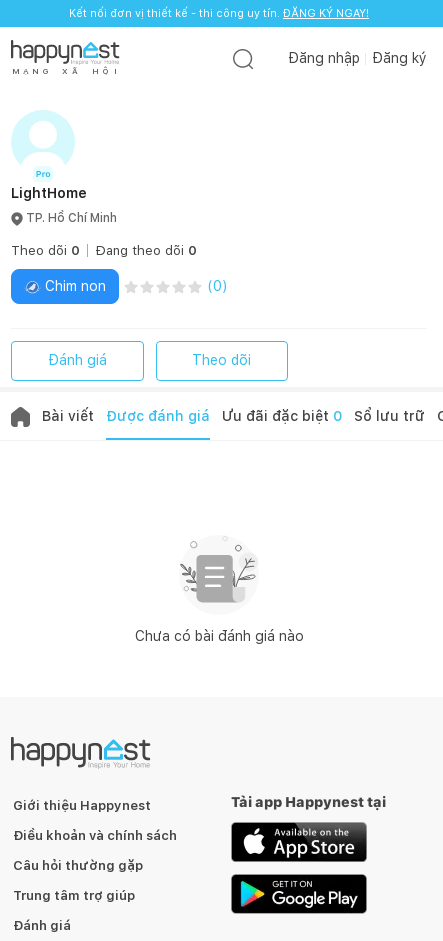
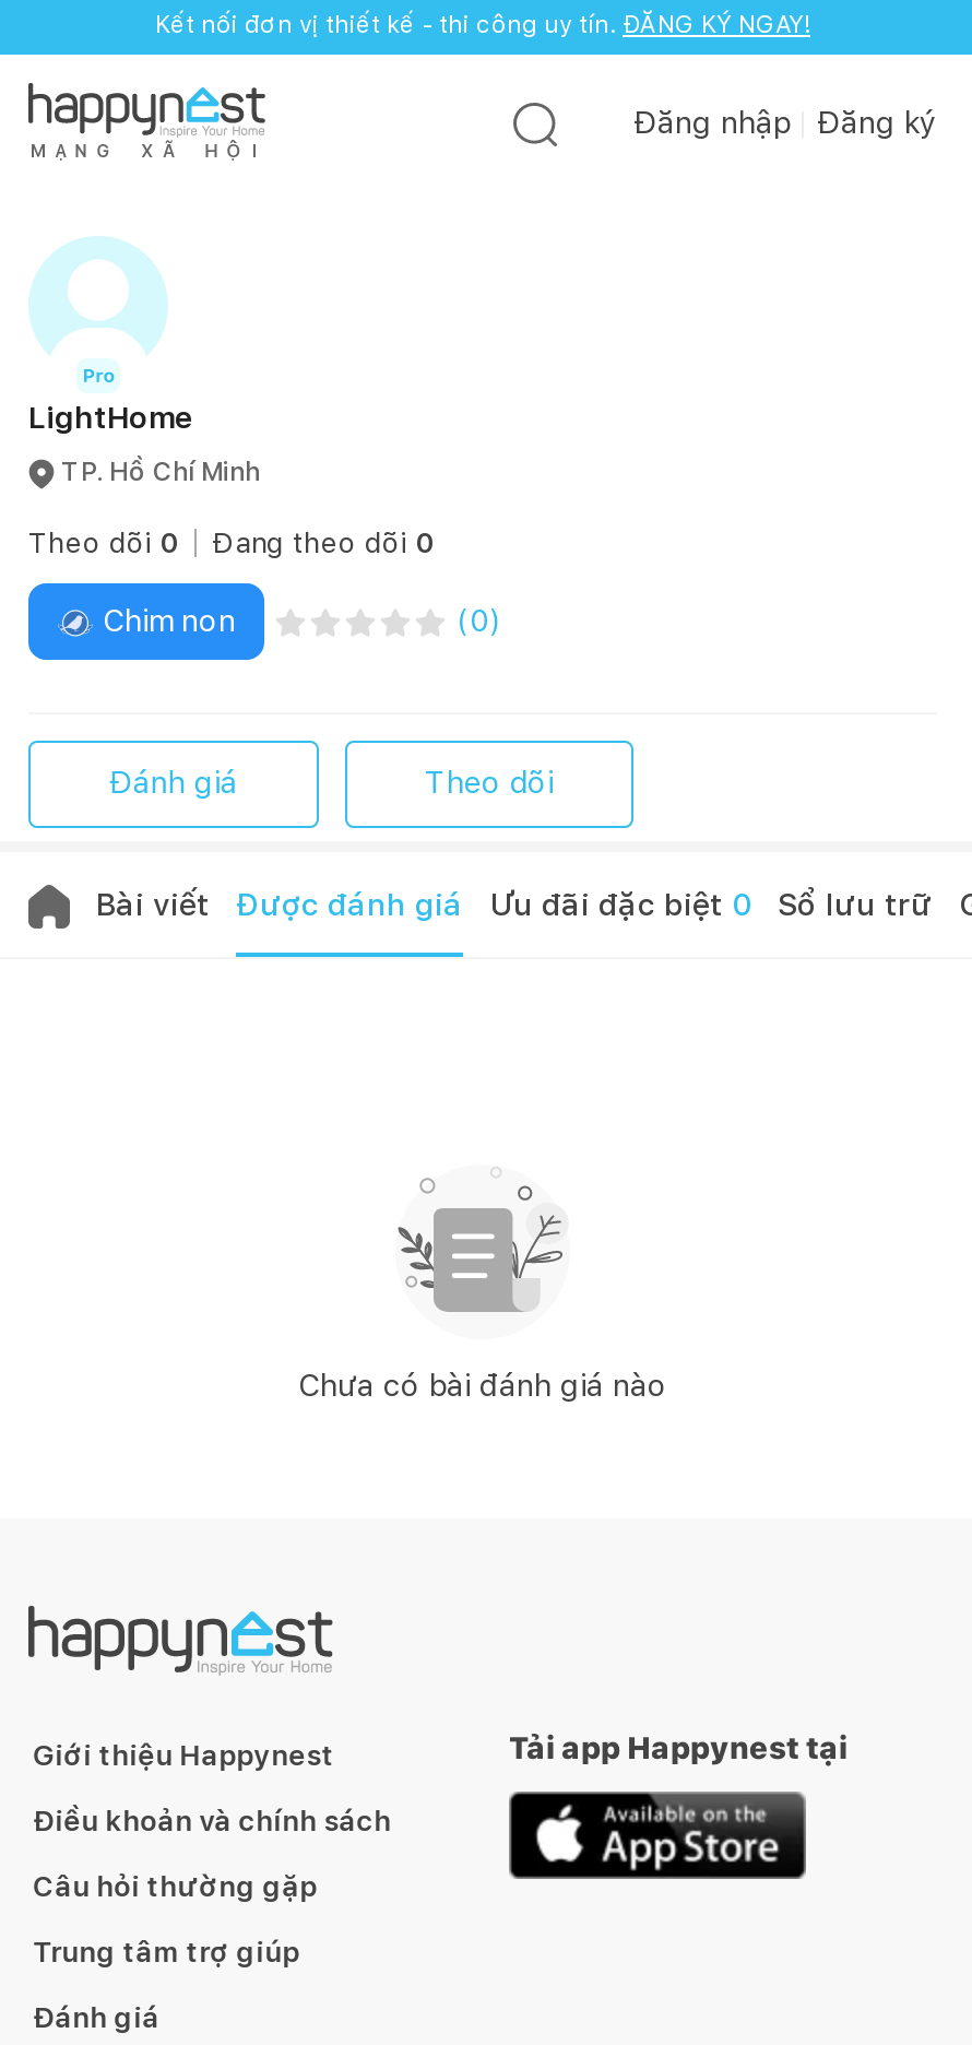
[230,873,368,915] [image] -> none

